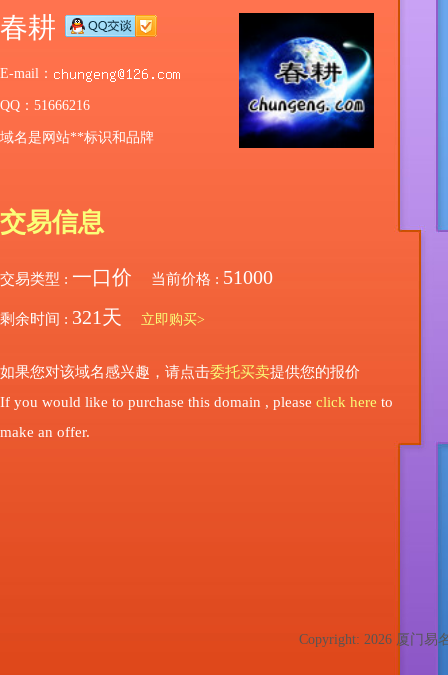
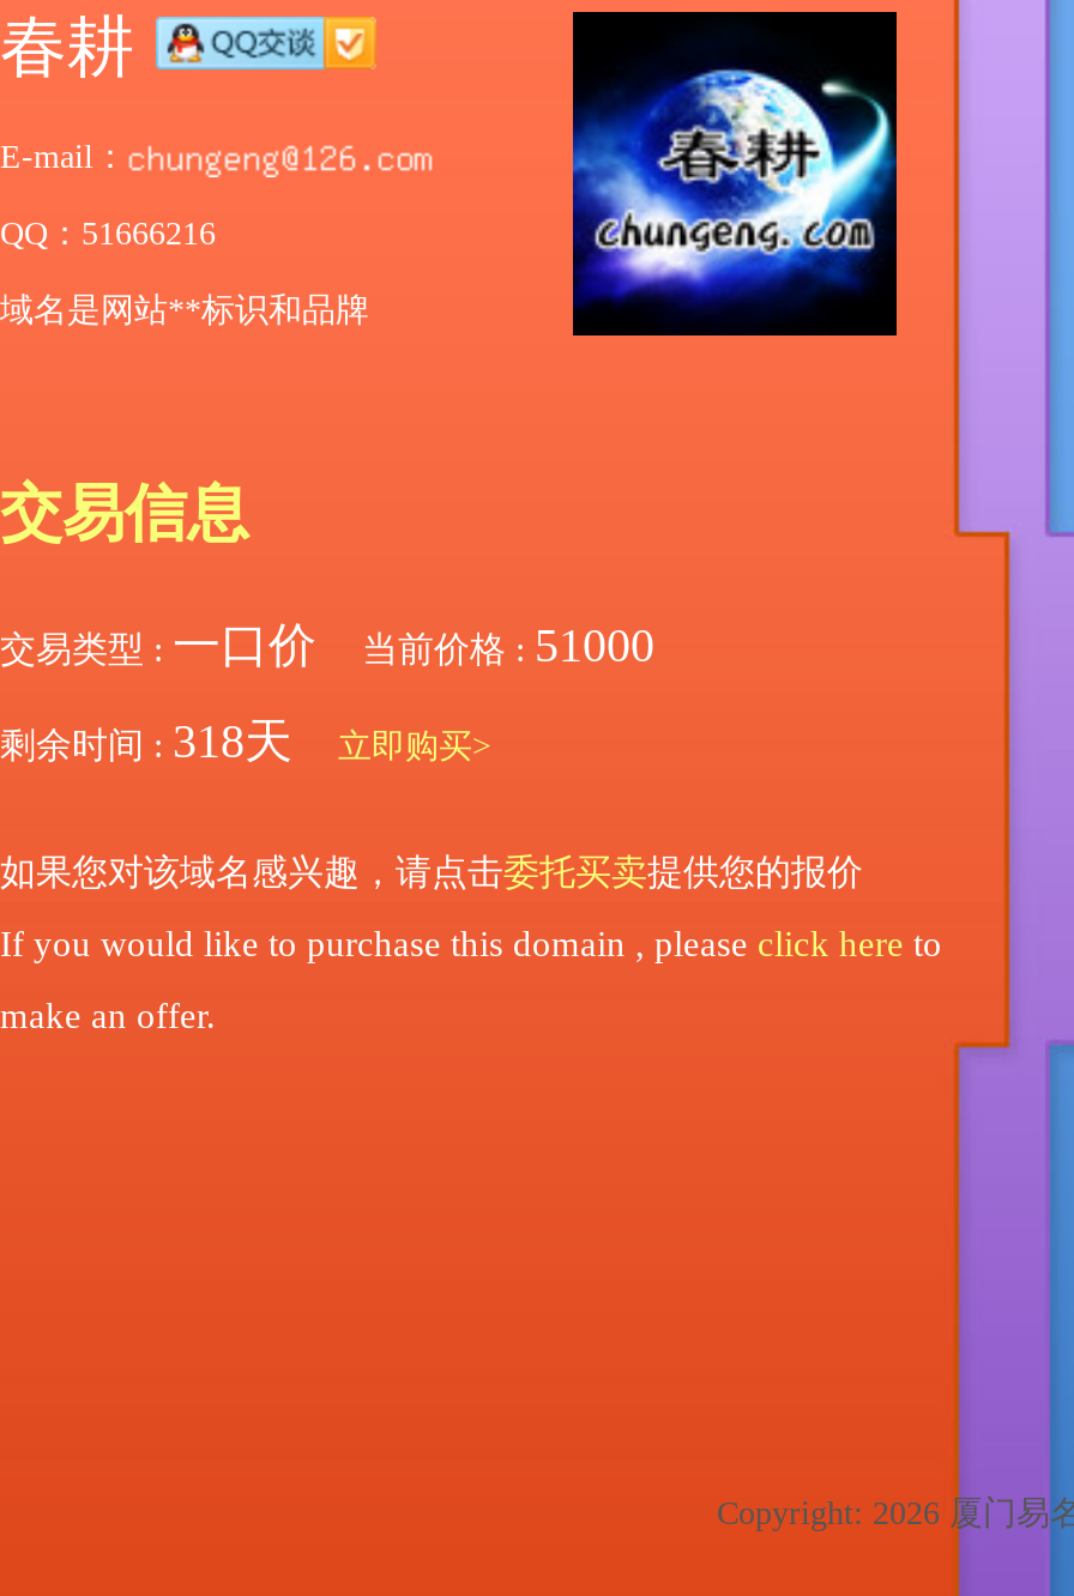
[0,306,205,328] 剩余时间 : 321天 立即购买> -> [0,714,491,767] 剩余时间 : 318天 立即购买>

